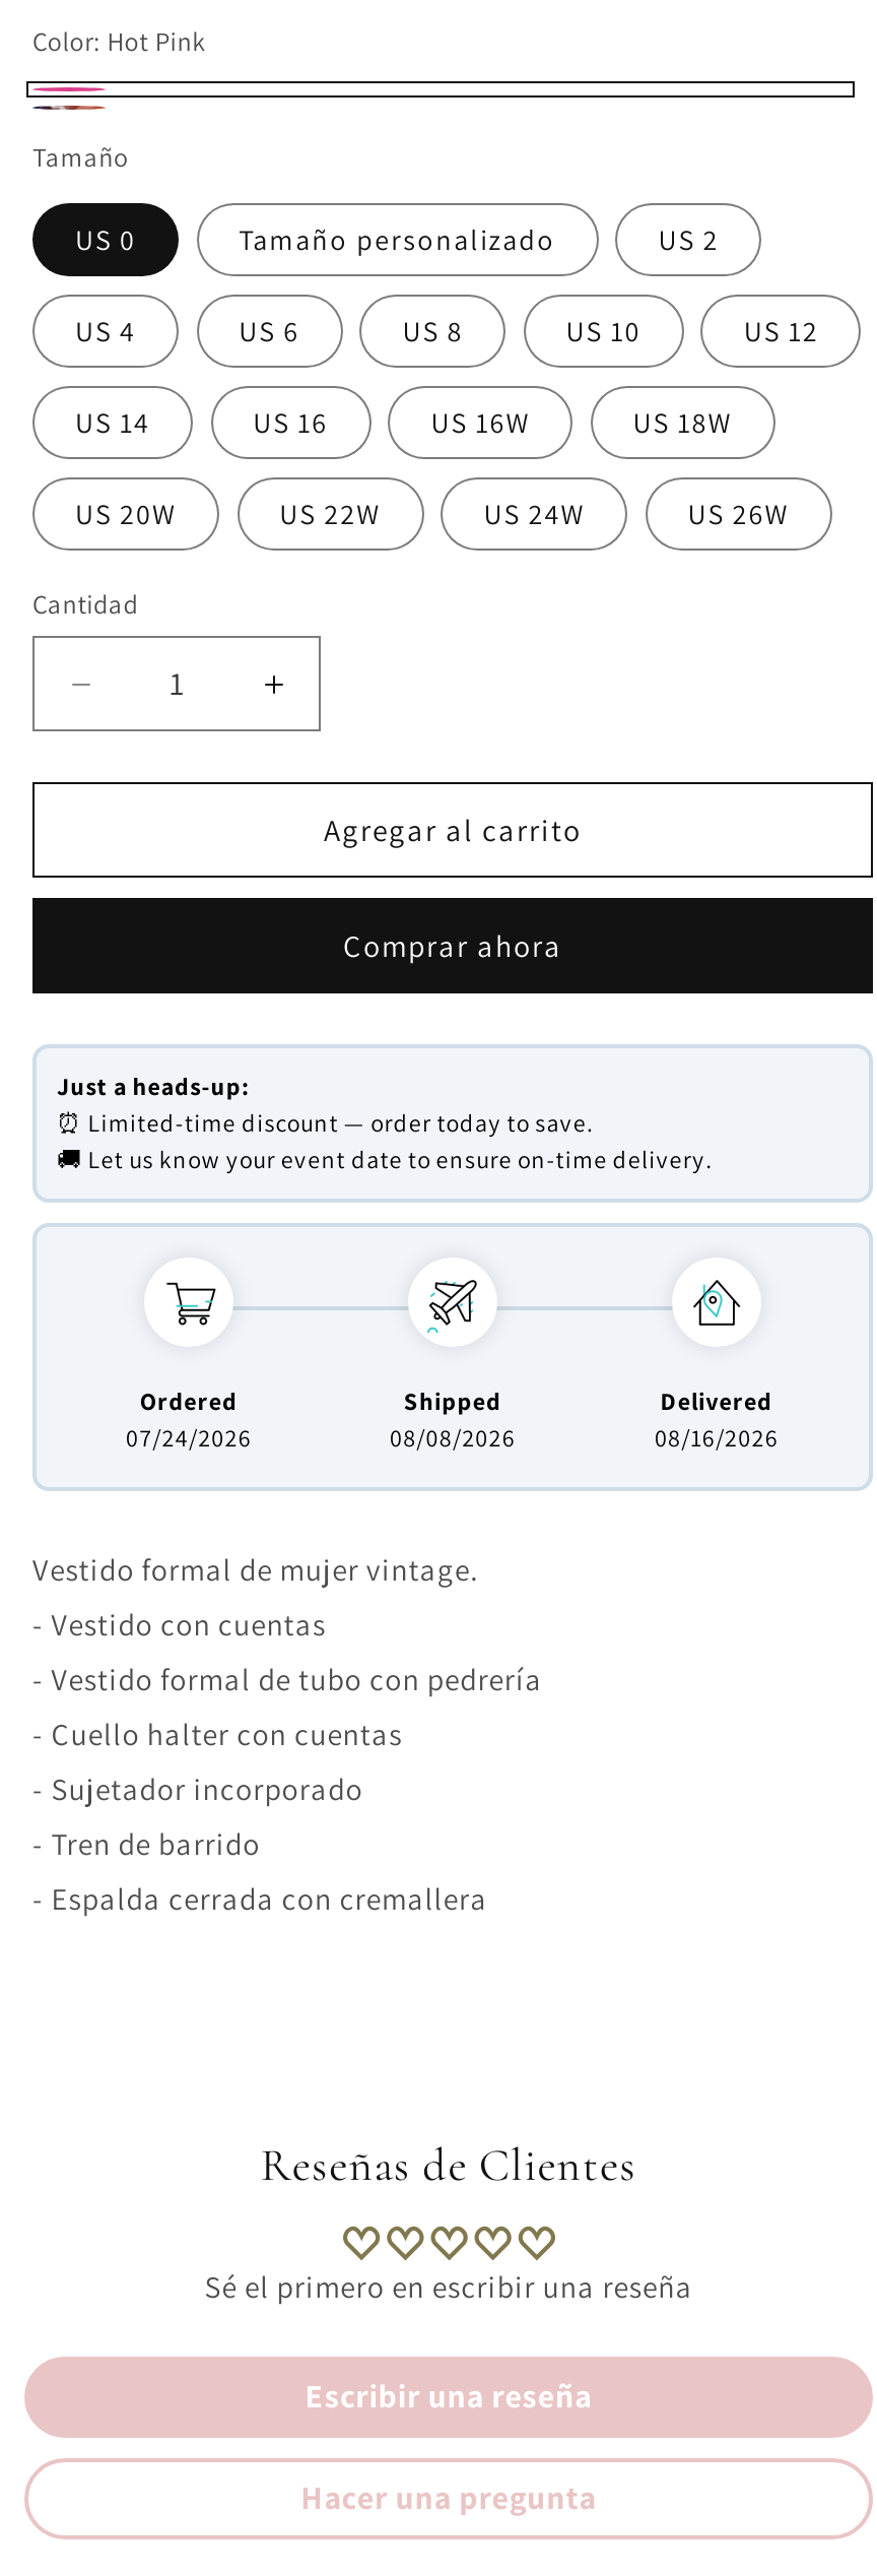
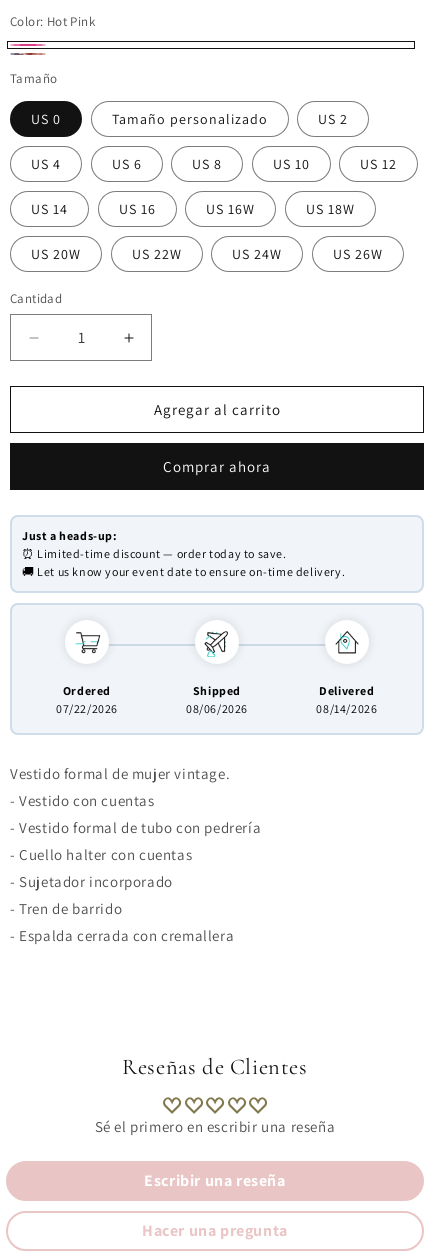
[126,1422,252,1453] 07/24/2026 -> [56,701,118,716] 07/22/2026
[390,1422,516,1453] 08/08/2026 -> [186,701,248,716] 08/06/2026
[655,1422,779,1453] 08/16/2026 -> [316,701,377,716] 08/14/2026

